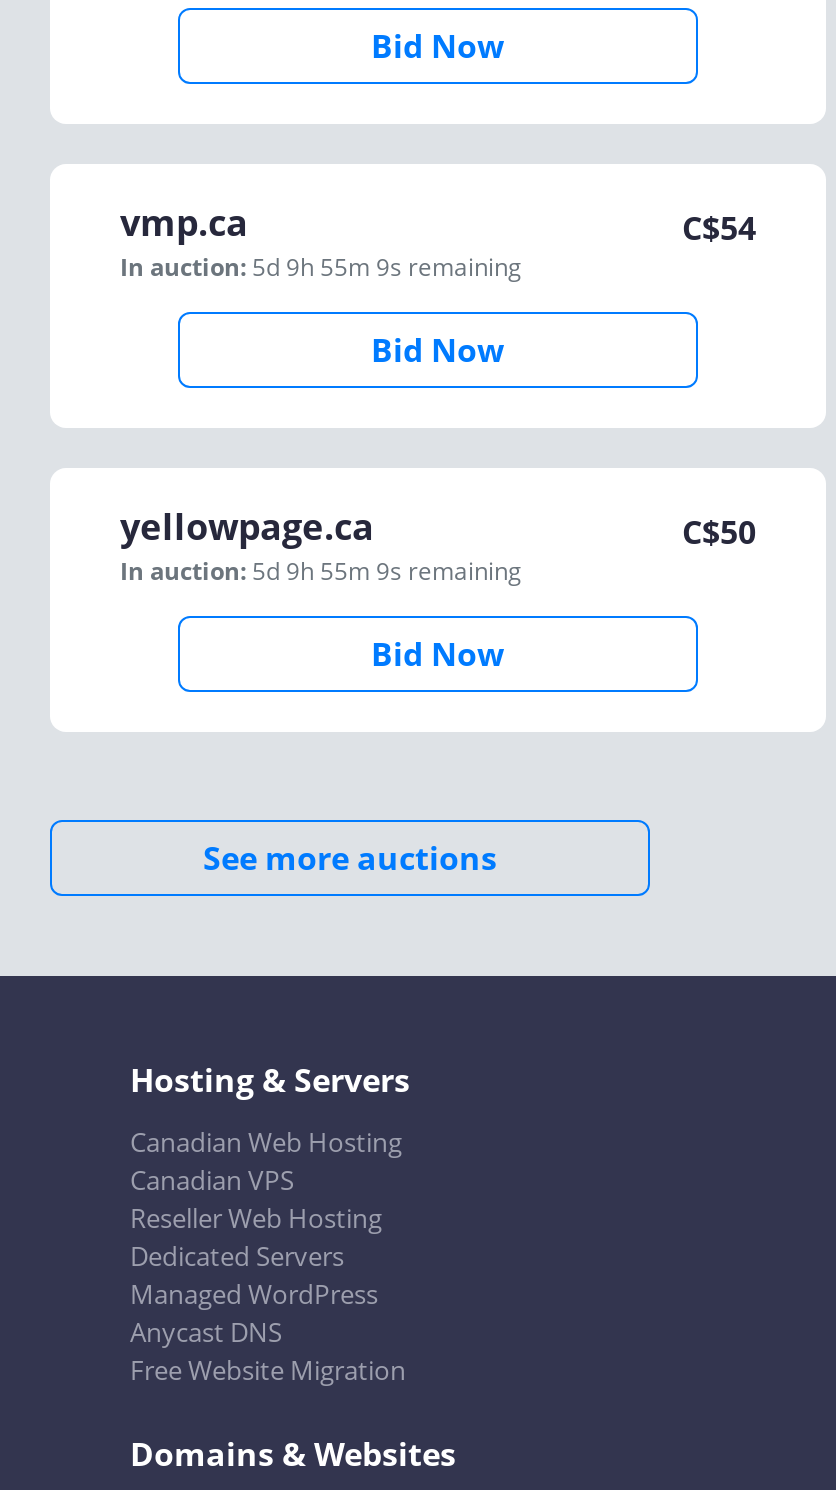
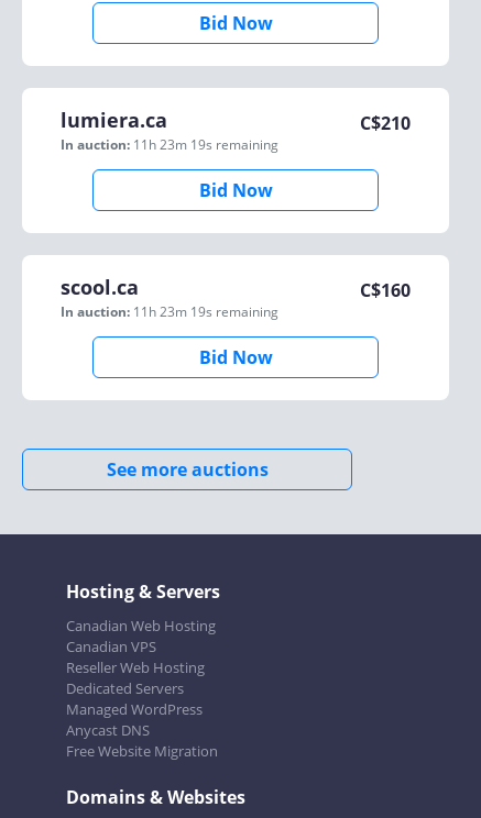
[120,198,522,284] vmp.ca | In auction: 5d 9h 55m 9s remaining -> [61,107,278,154] lumiera.ca | In auction: 11h 23m 19s remaining
[682,206,756,250] C$54 -> [360,111,411,135] C$210
[120,502,522,588] yellowpage.ca | In auction: 5d 9h 55m 9s remaining -> [61,274,278,321] scool.ca | In auction: 11h 23m 19s remaining
[682,510,756,554] C$50 -> [360,278,411,302] C$160

